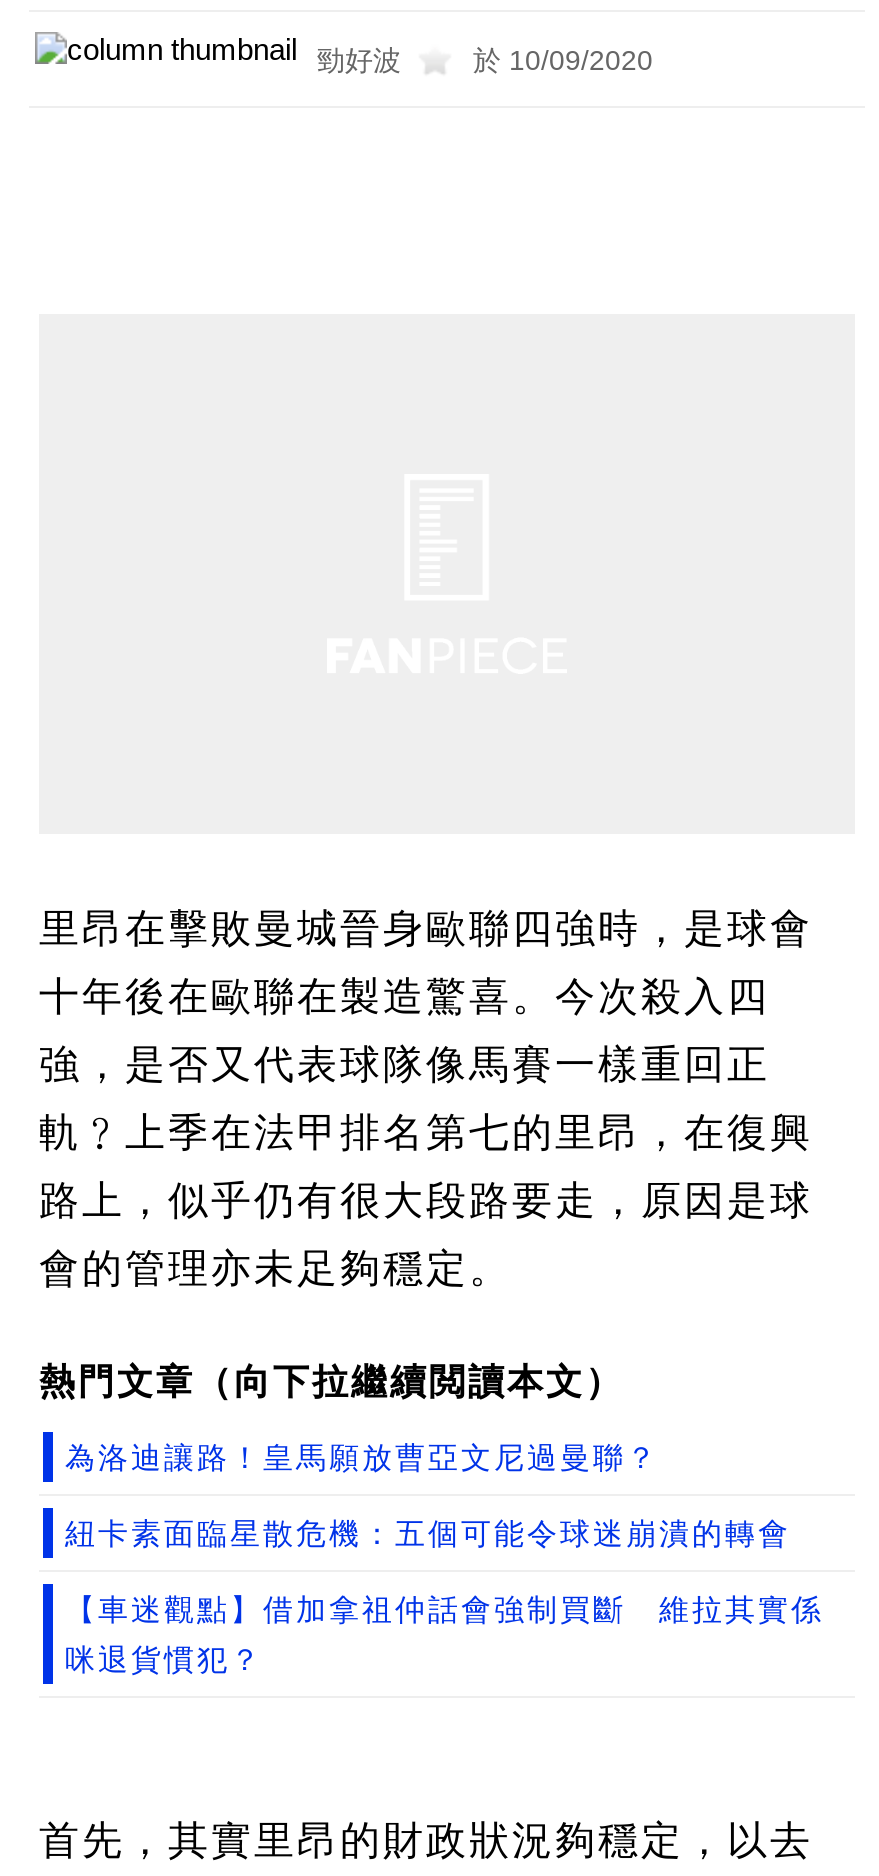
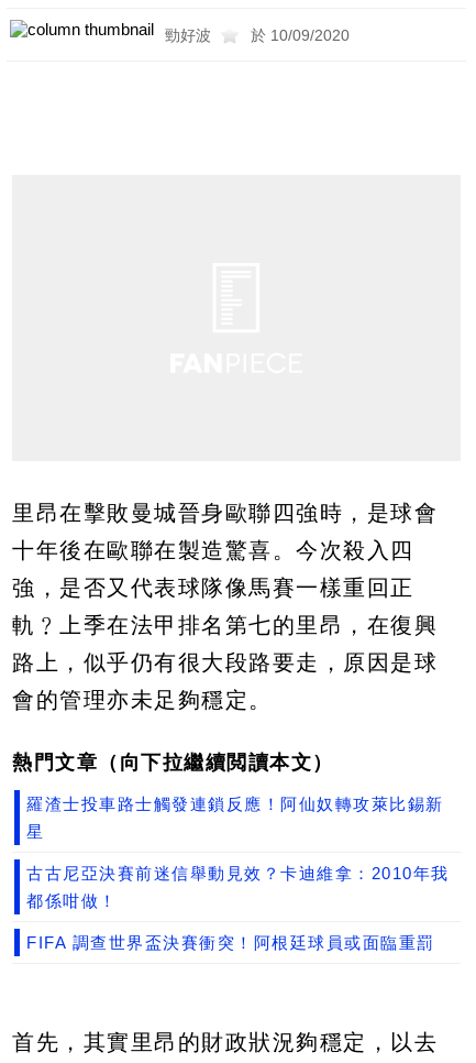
[65,1440,824,1676] 為洛迪讓路！皇馬願放曹亞文尼過曼聯？ | 紐卡素面臨星散危機：五個可能令球迷崩潰的轉會 | 【車迷觀點】借加拿祖仲話會強制買斷 維拉其實係 | 咪退貨慣犯？ -> [26,794,449,952] 羅渣士投車路士觸發連鎖反應！阿仙奴轉攻萊比錫新 | 星 | 古古尼亞決賽前迷信舉動見效？卡迪維拿：2010年我 | 都係咁做！ | FIFA 調查世界盃決賽衝突！阿根廷球員或面臨重罰

